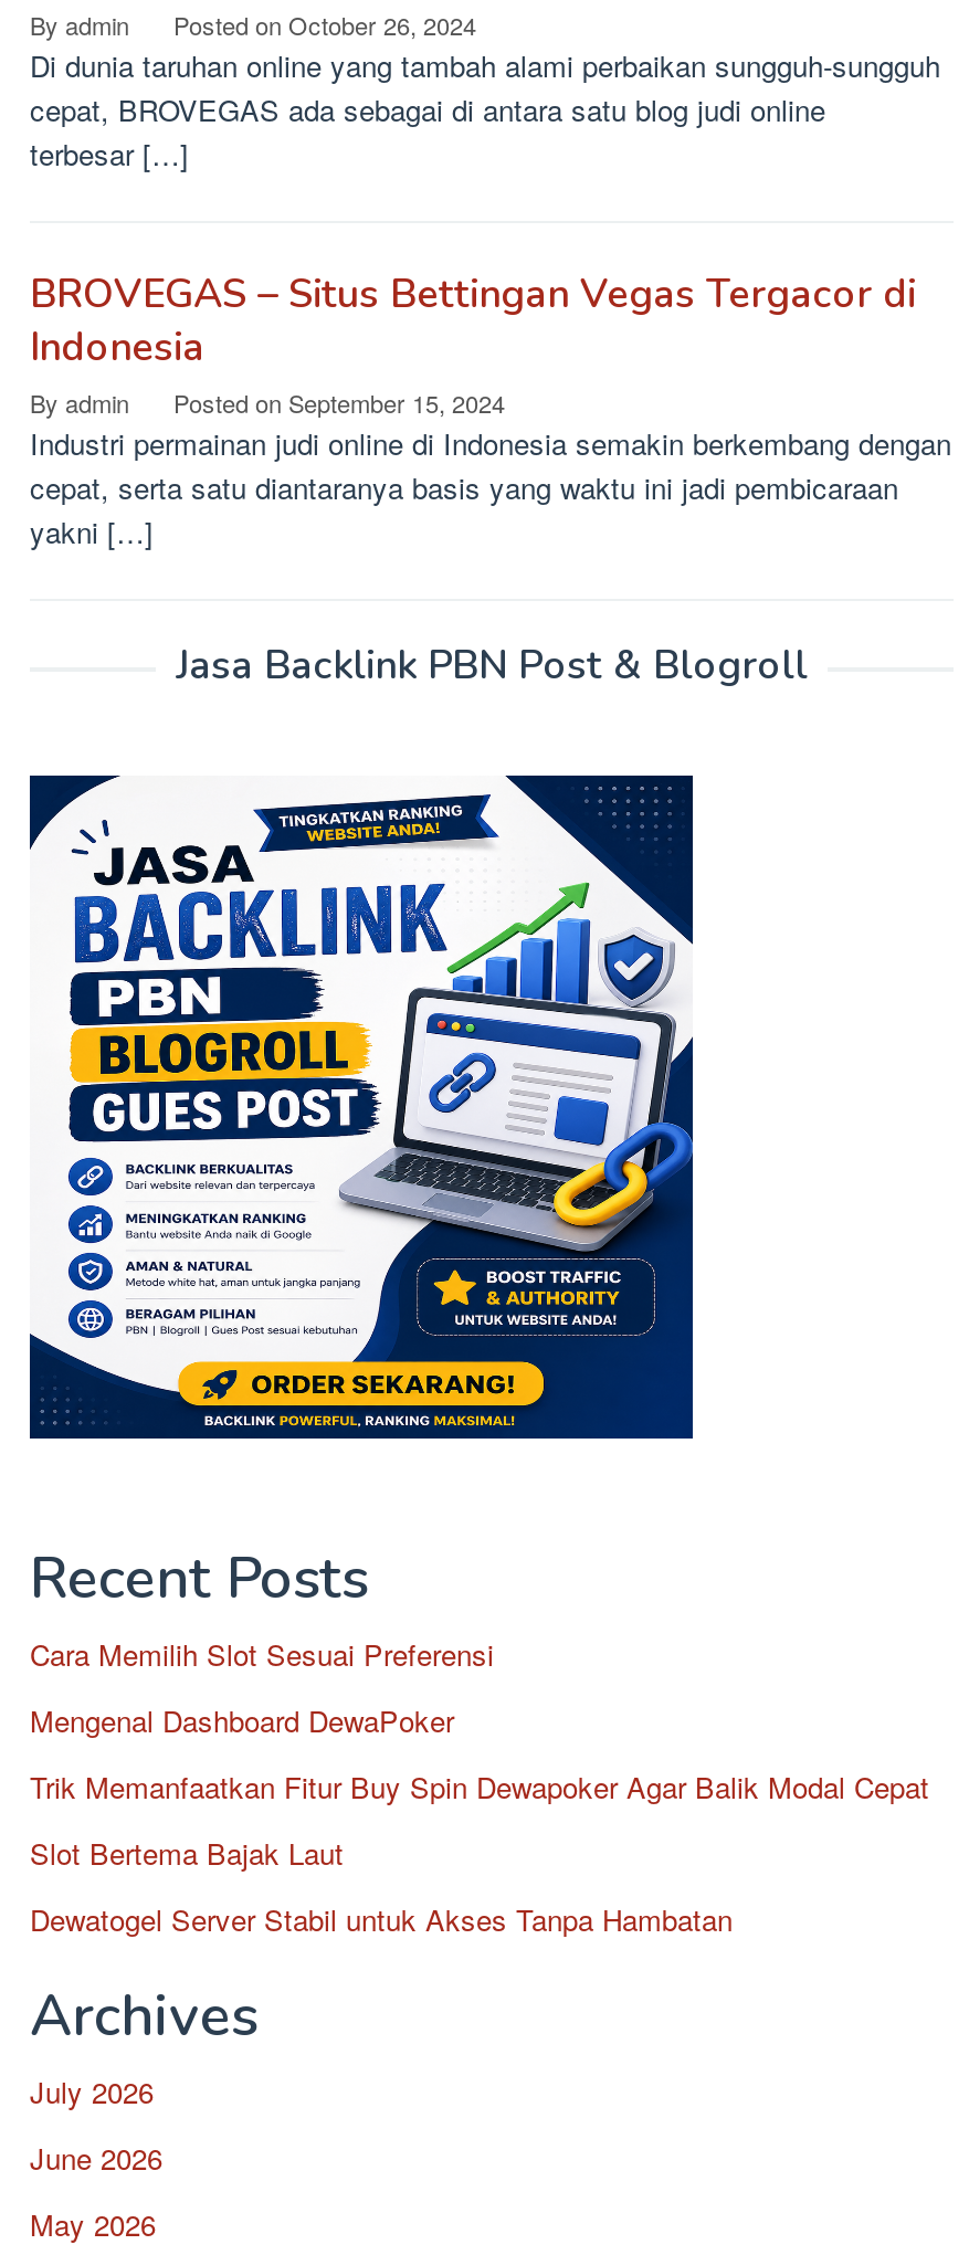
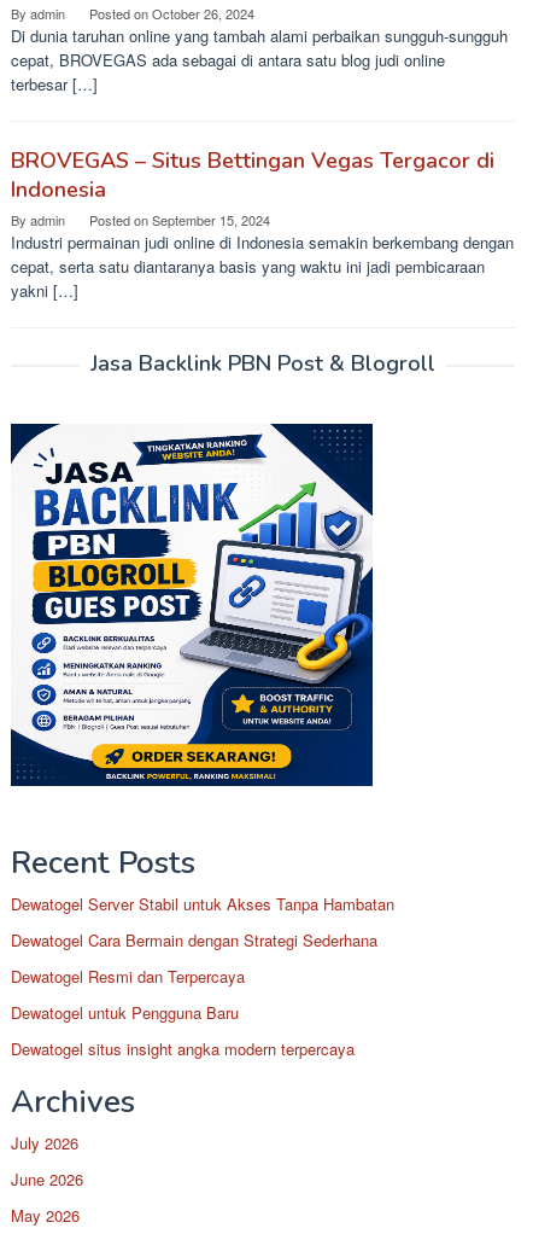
[30,1633,929,1874] Cara Memilih Slot Sesuai Preferensi | Mengenal Dashboard DewaPoker | Trik Memanfaatkan Fitur Buy Spin Dewapoker Agar Balik Modal Cepat | Slot Bertema Bajak Laut -> none
moved [30,1898,733,1940] -> [11,892,394,915]: Dewatogel Server Stabil untuk Akses Tanpa Hambatan
none -> [11,929,377,1060] Dewatogel Cara Bermain dengan Strategi Sederhana | Dewatogel Resmi dan Terpercaya | Dewatogel untuk Pengguna Baru | Dewatogel situs insight angka modern terpercaya

